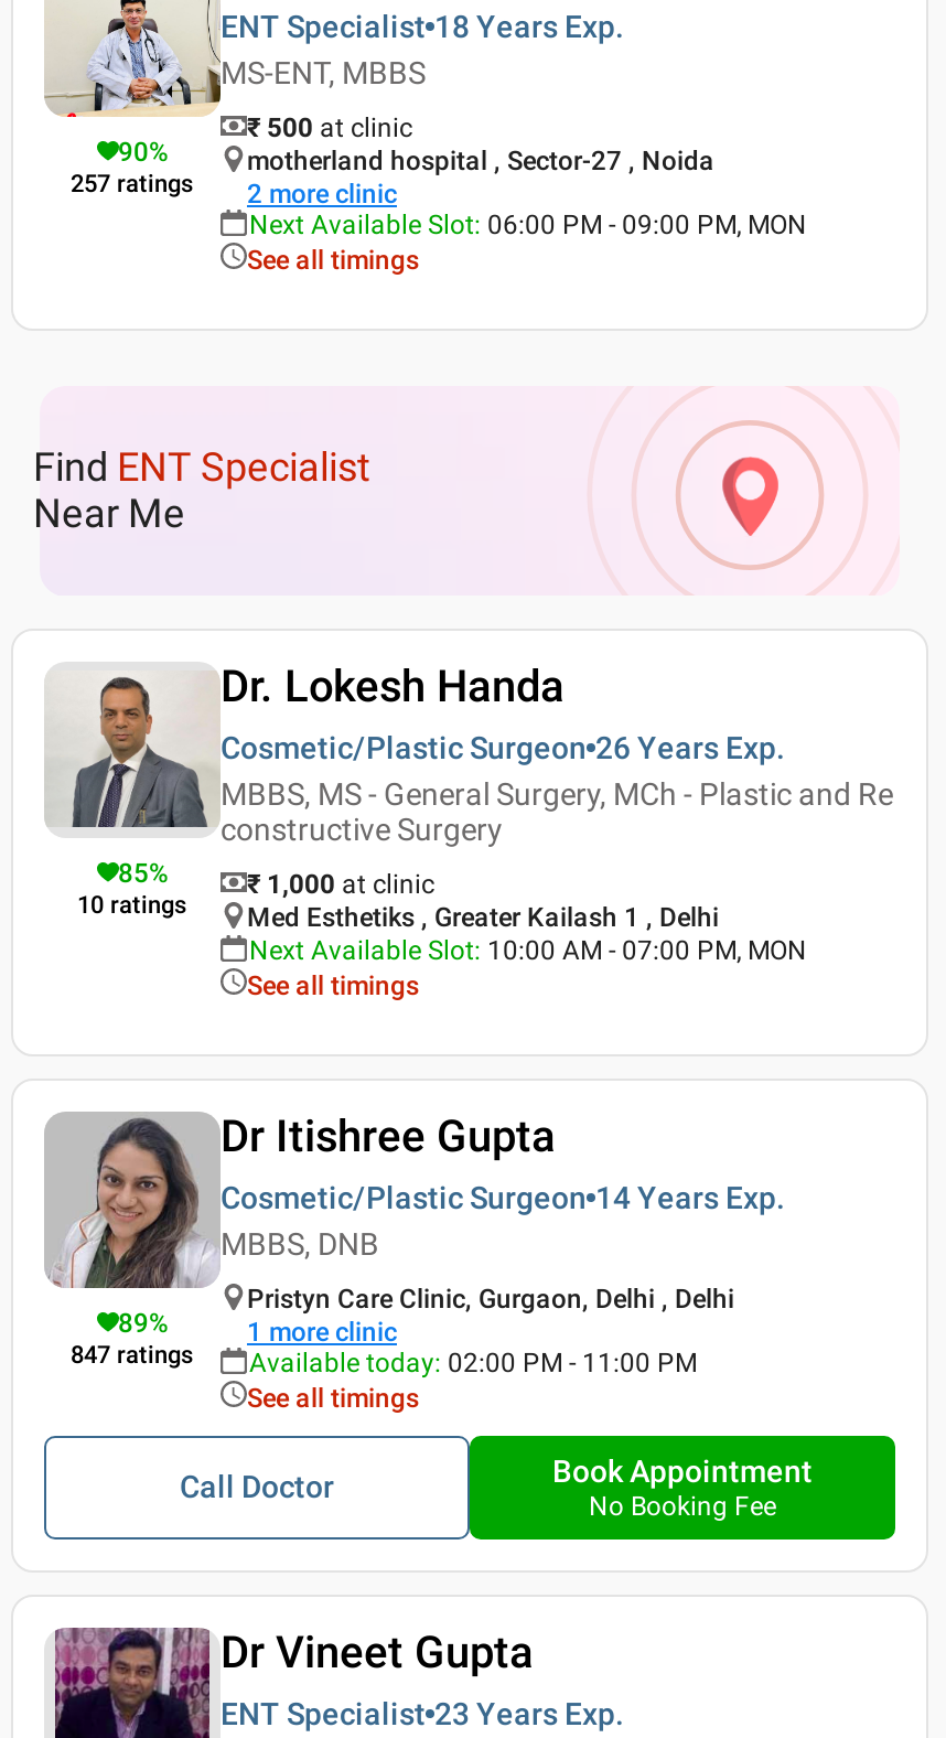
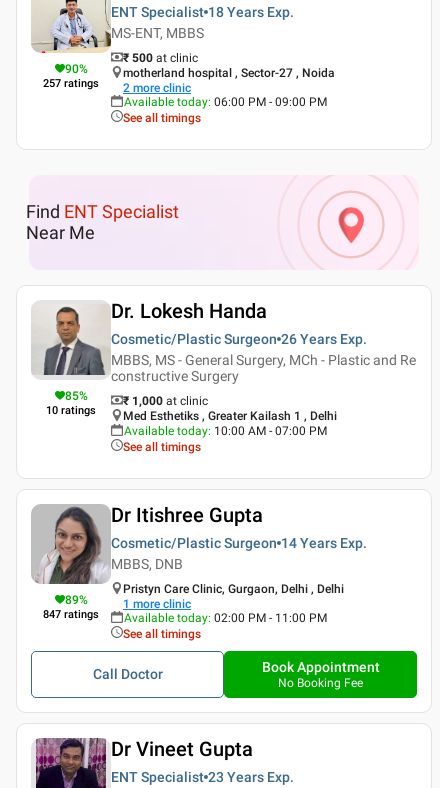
[249,210,807,240] Next Available Slot: 06:00 PM - 09:00 PM, MON -> [124,95,327,109] Available today: 06:00 PM - 09:00 PM
[249,934,807,965] Next Available Slot: 10:00 AM - 07:00 PM, MON -> [124,423,327,437] Available today: 10:00 AM - 07:00 PM

